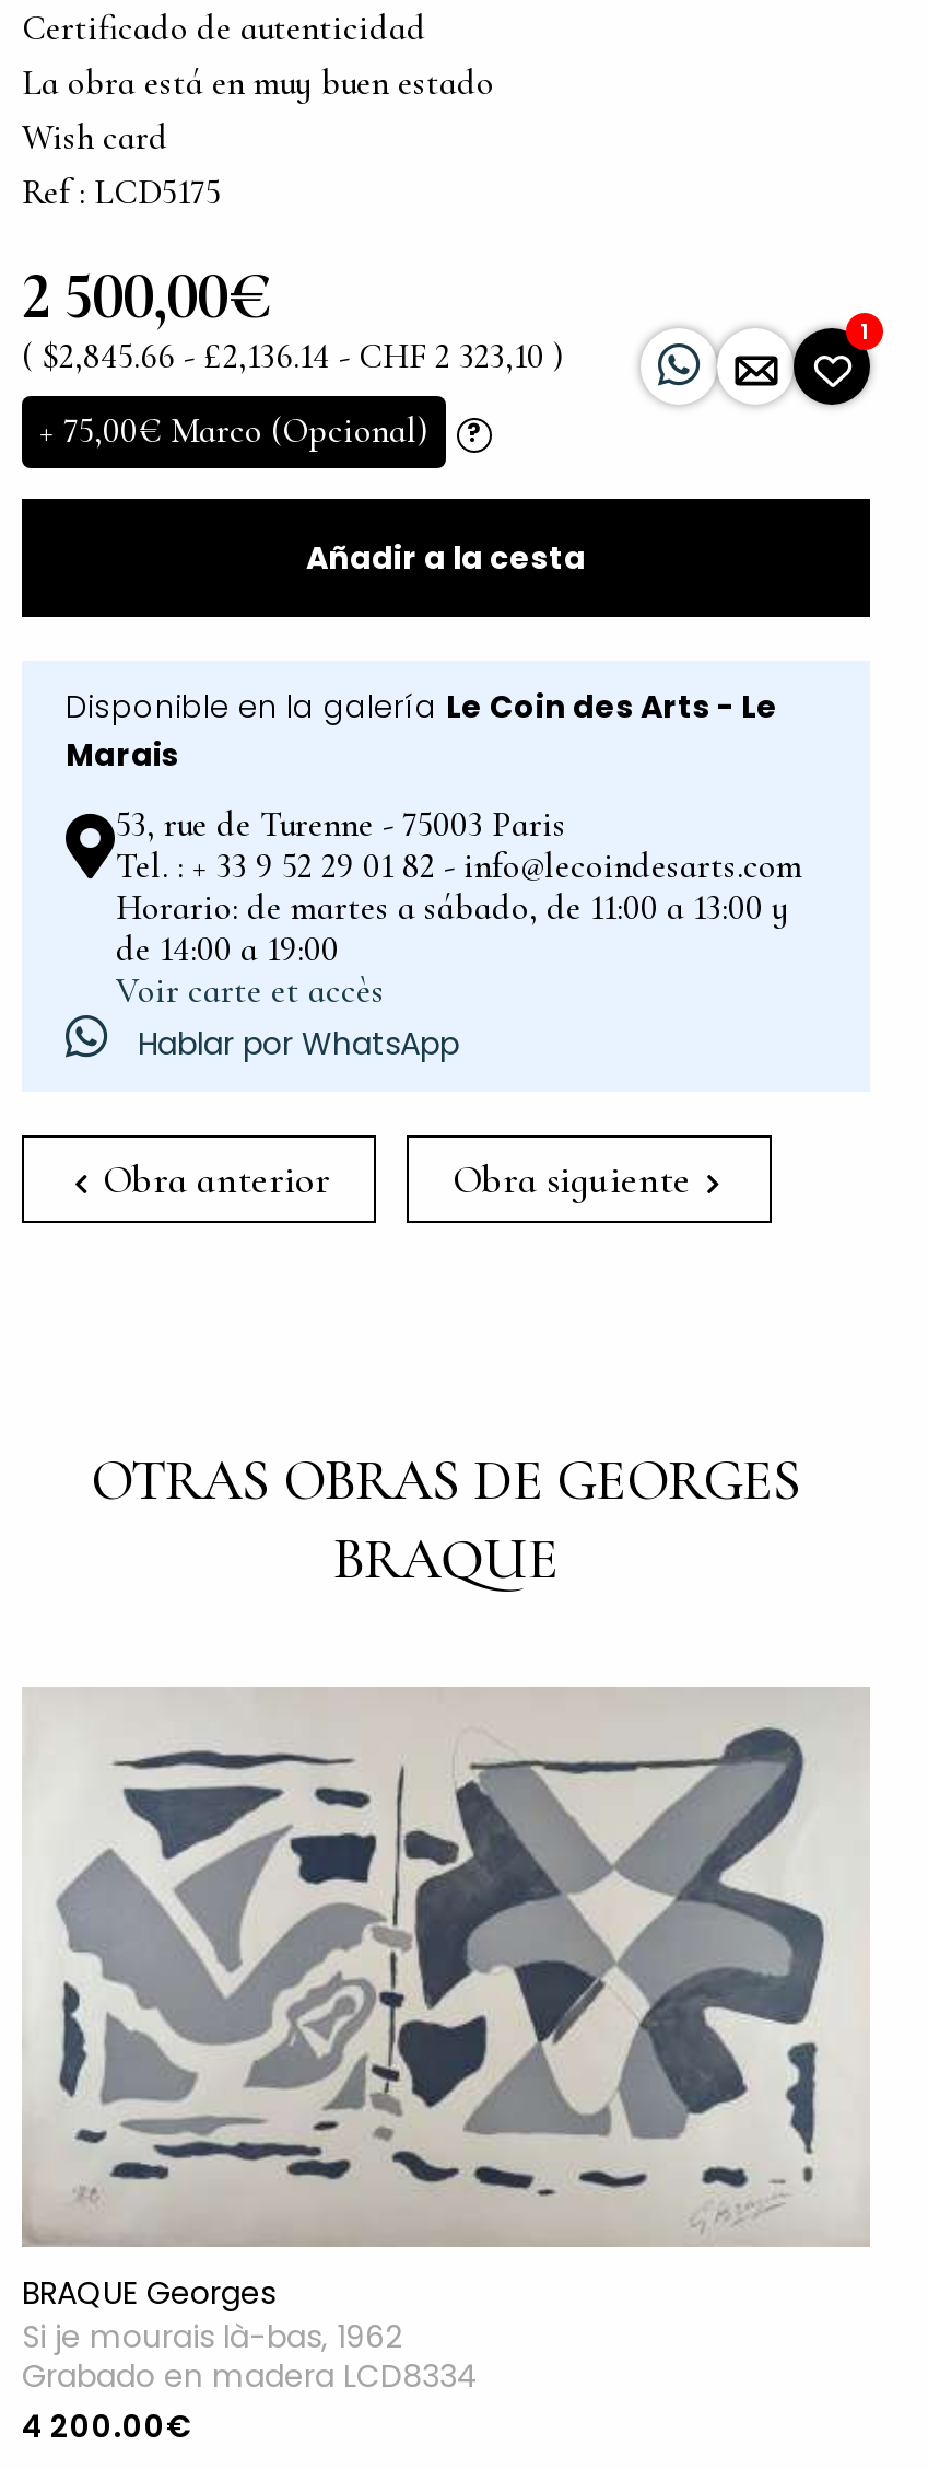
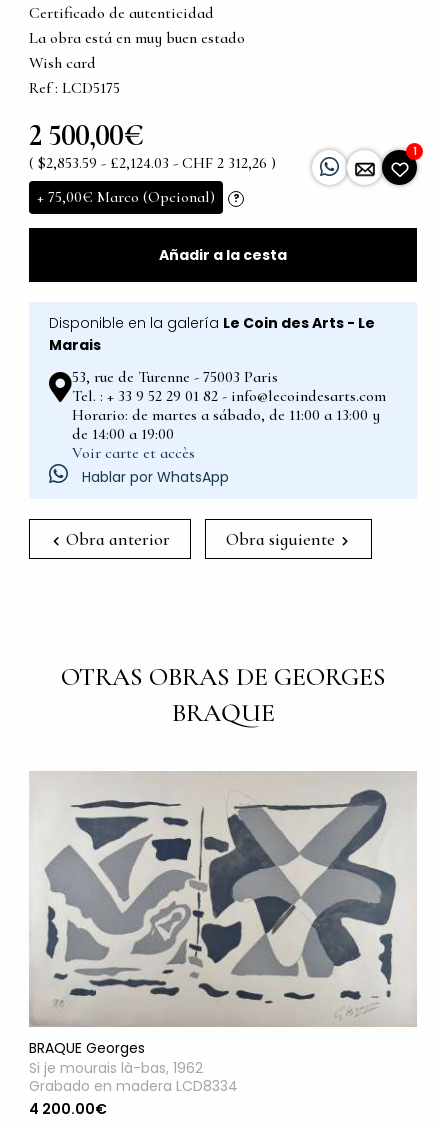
[22,335,564,379] ( $2,845.66 - £2,136.14 - CHF 2 323,10 ) -> [29,153,276,173] ( $2,853.59 - £2,124.03 - CHF 2 312,26 )

